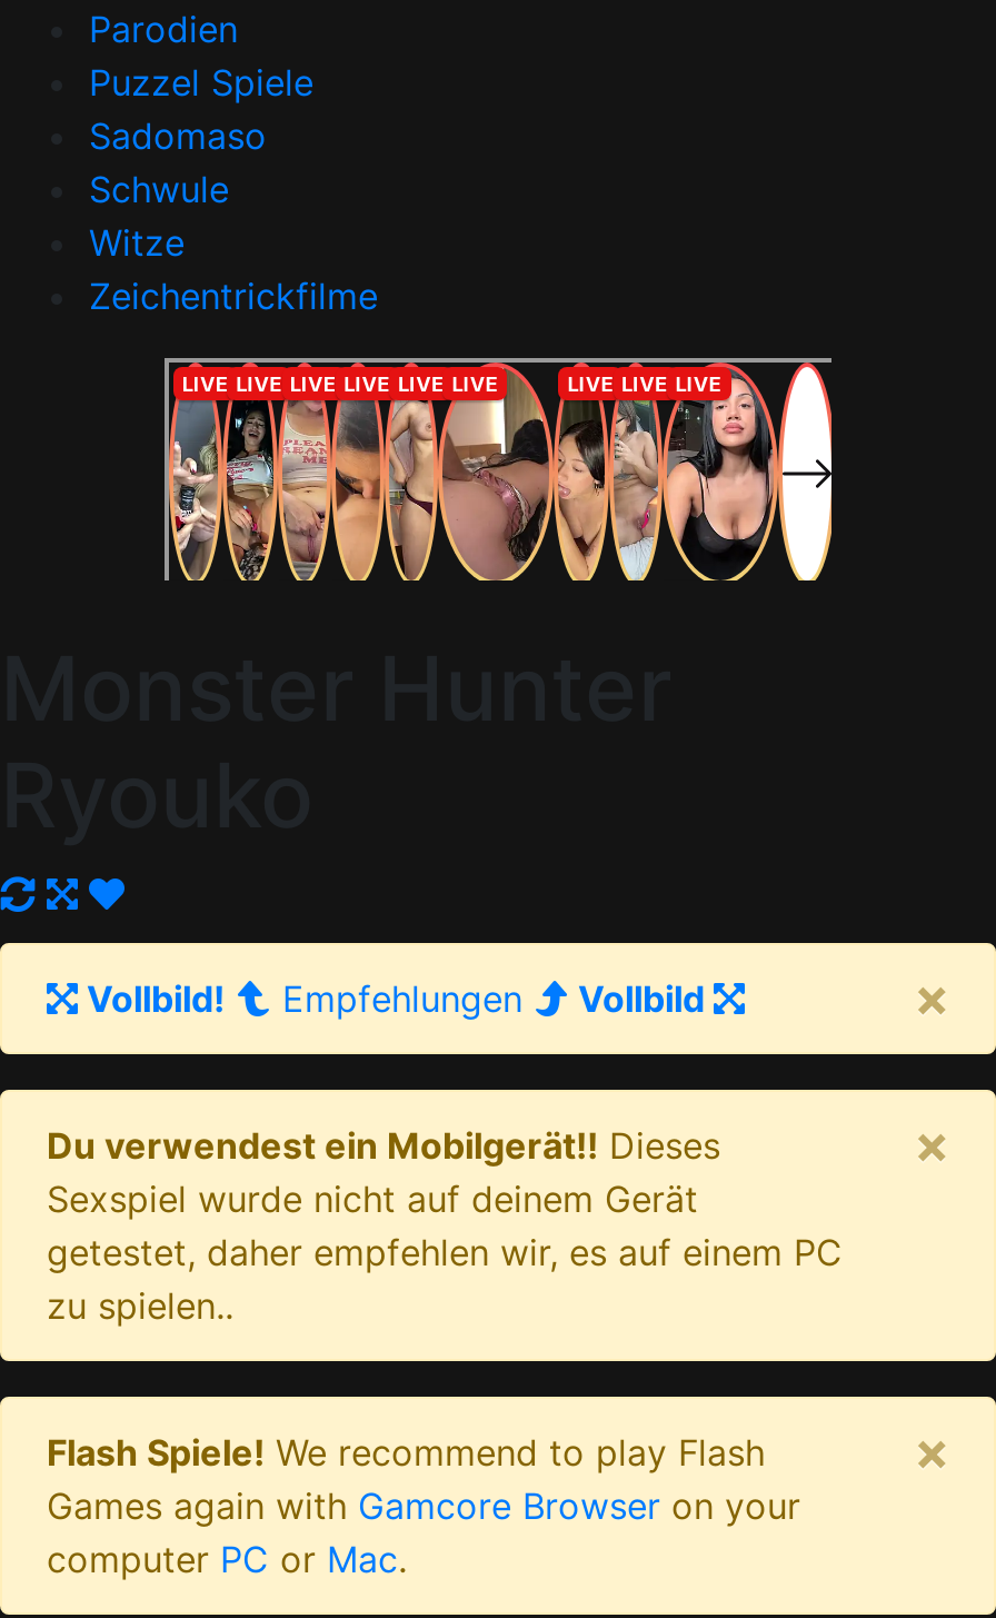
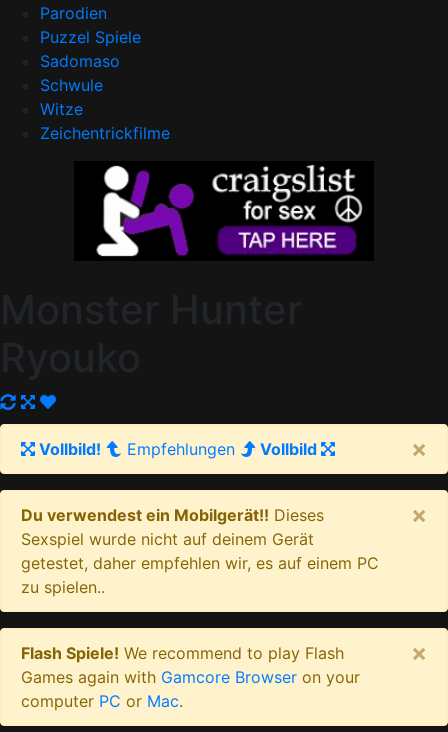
[162,356,834,583] [image] -> [74,161,374,261] [image]

